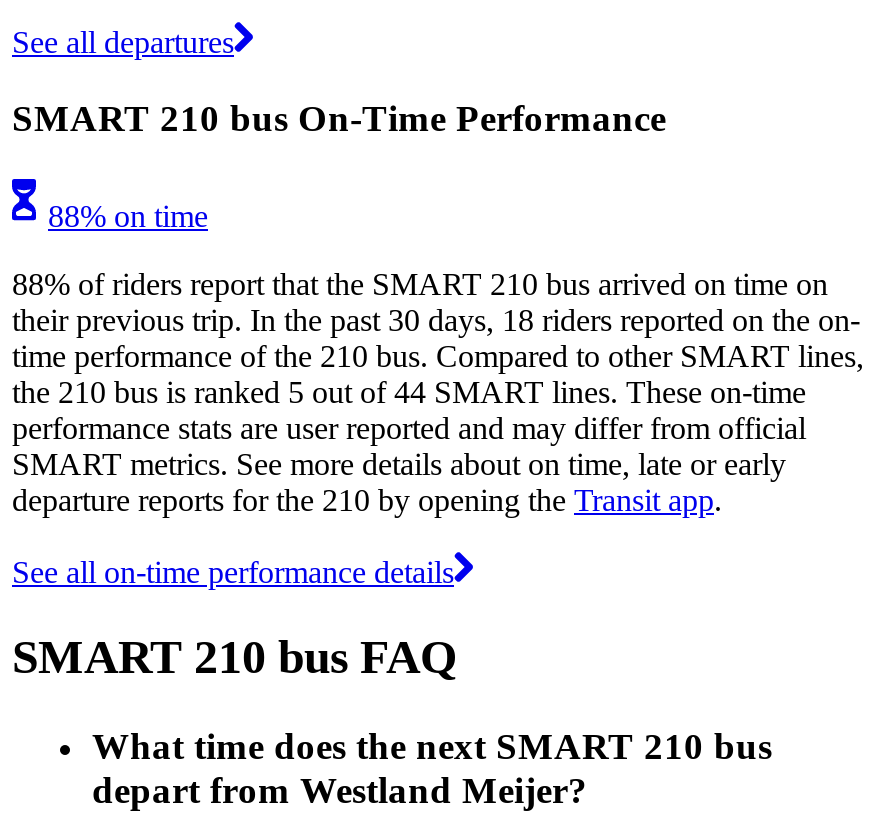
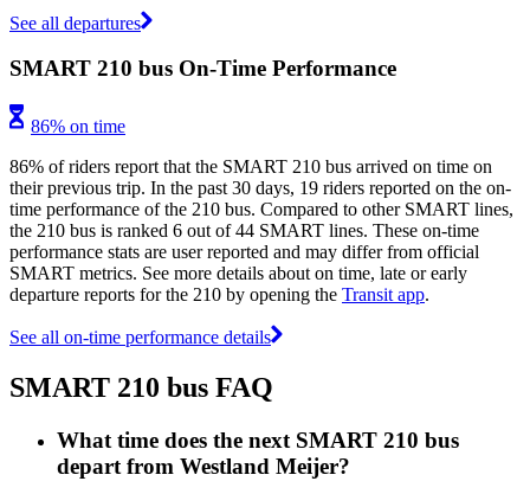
[48,199,208,233] 88% on time -> [31,116,125,136] 86% on time
[12,267,828,301] 88% of riders report that the SMART 210 bus arrived on time on -> [9,156,492,177] 86% of riders report that the SMART 210 bus arrived on time on
[12,303,860,337] their previous trip. In the past 30 days, 18 riders reported on the on- -> [9,178,511,198] their previous trip. In the past 30 days, 19 riders reported on the on-
[12,375,806,409] the 210 bus is ranked 5 out of 44 SMART lines. These on-time -> [9,220,479,240] the 210 bus is ranked 6 out of 44 SMART lines. These on-time

